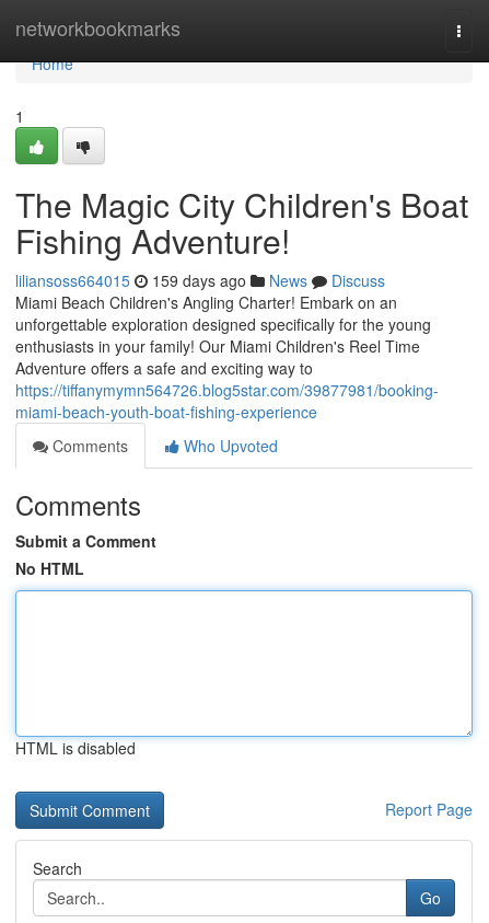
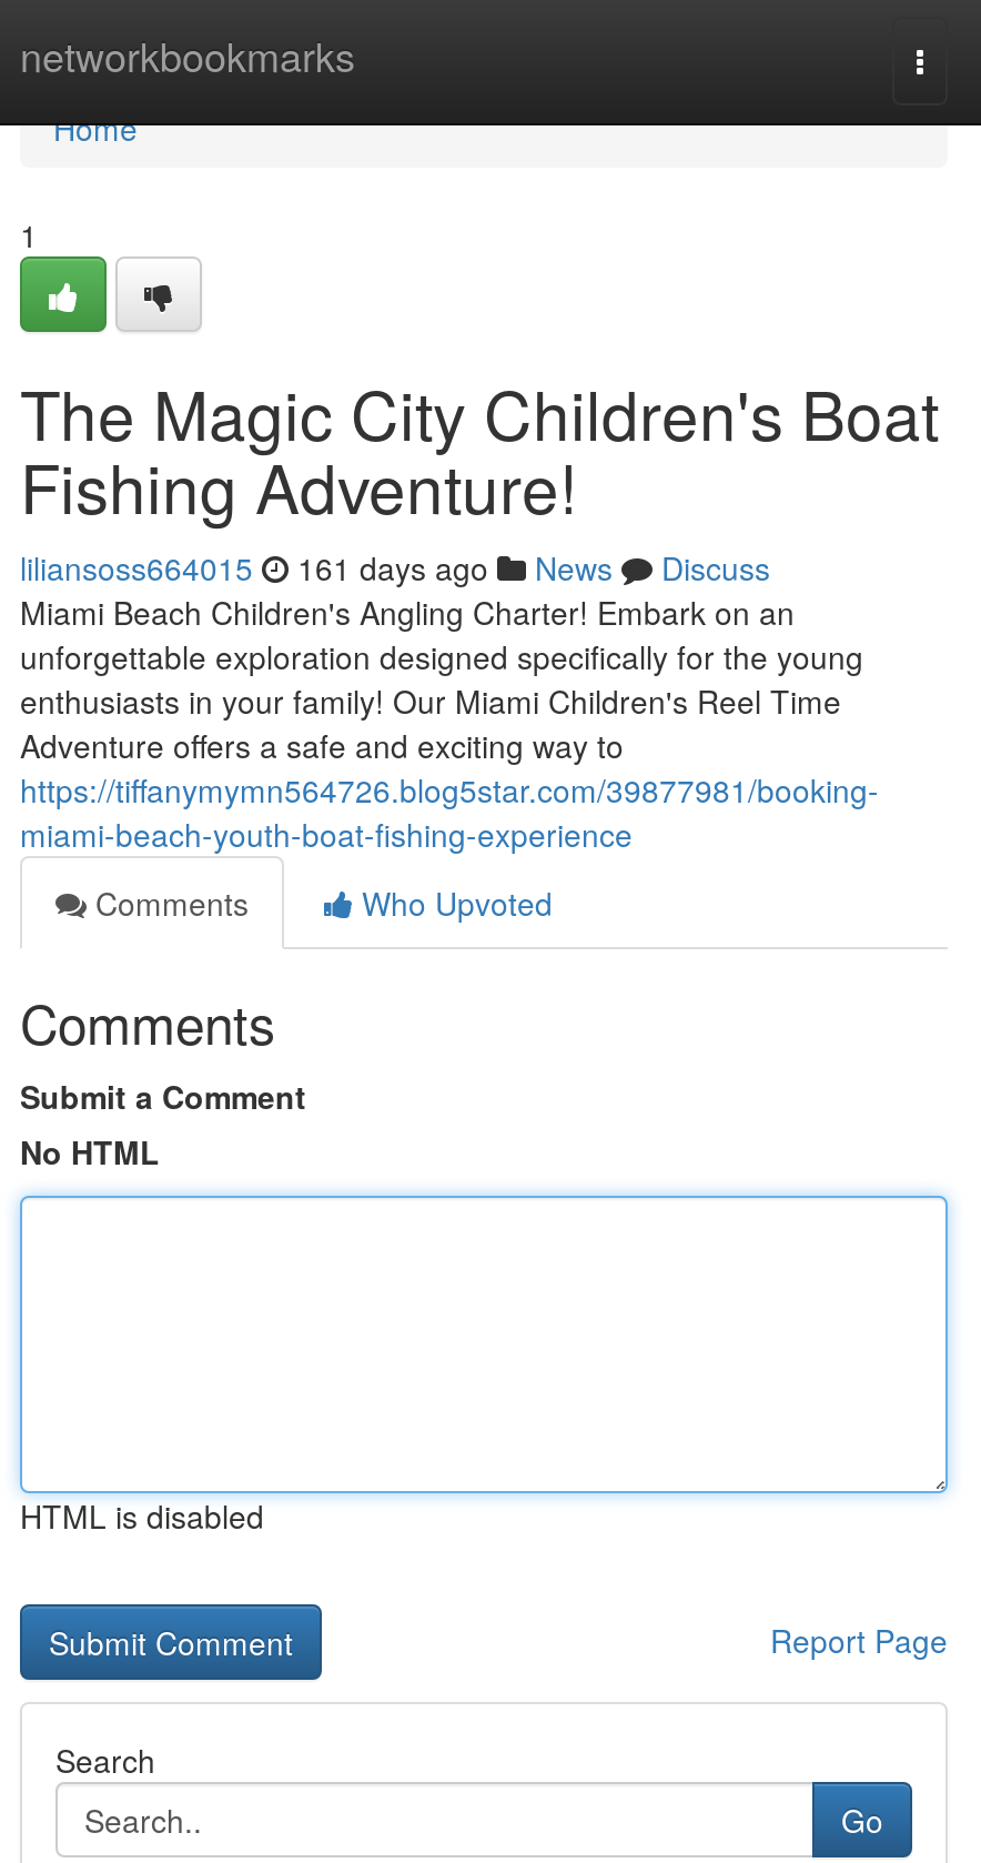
[15,269,385,291] liliansoss664015 159 days ago News Discuss -> [20,545,770,590] liliansoss664015 161 days ago News Discuss

